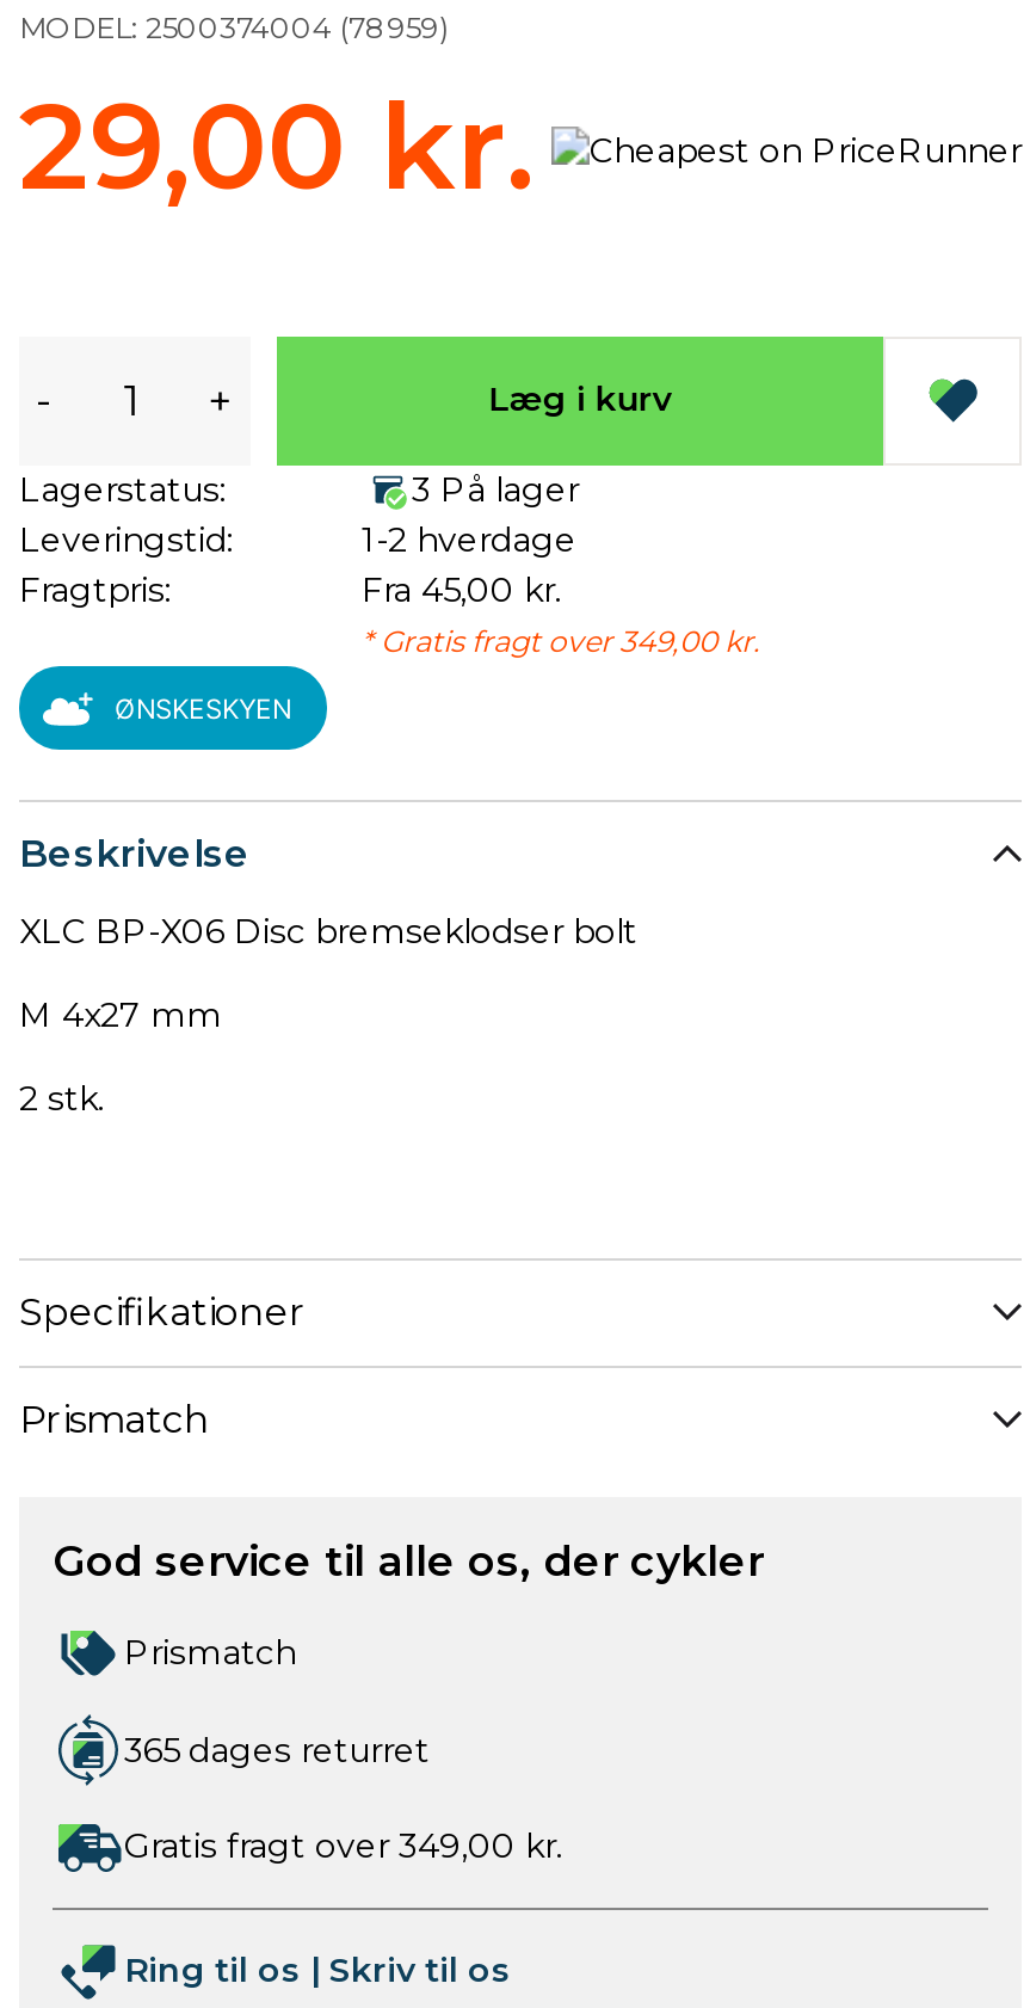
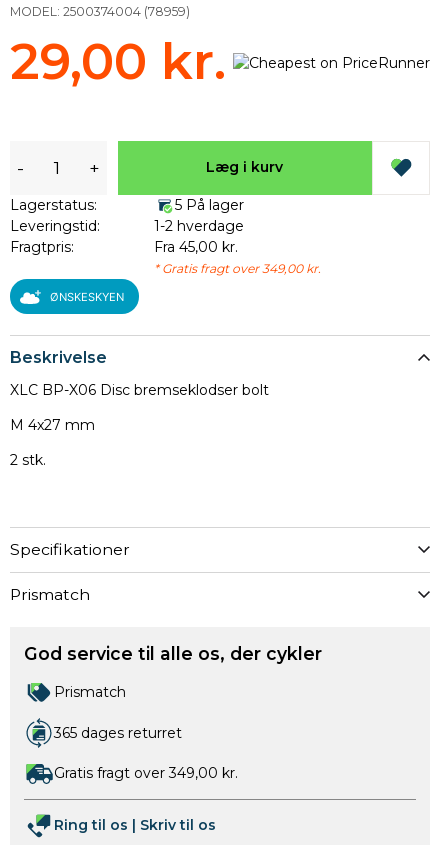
[412,467,579,510] 3 På lager -> [174,195,243,213] 5 På lager

